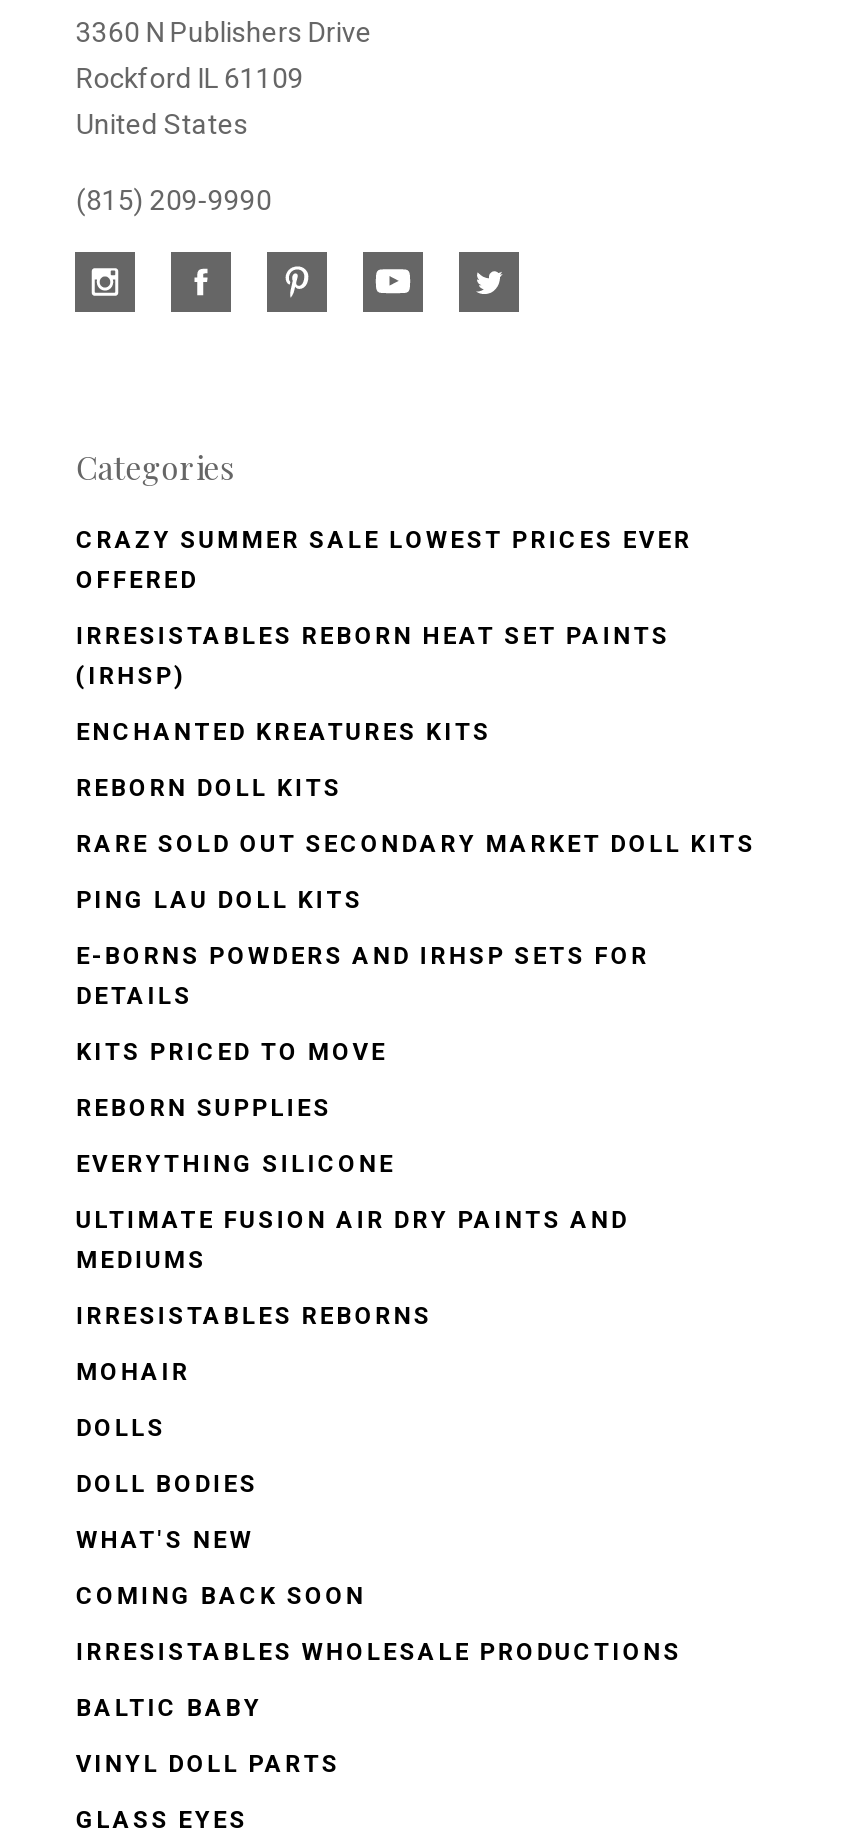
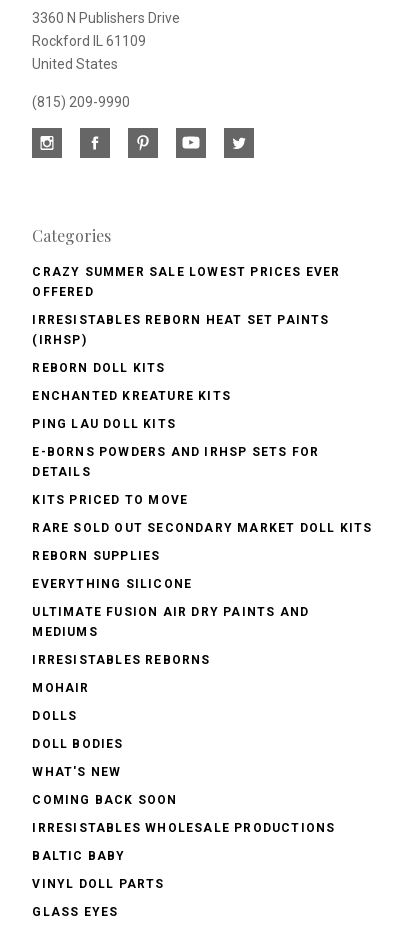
[76,717,491,745] ENCHANTED KREATURES KITS -> none
moved [76,773,342,801] -> [32,361,165,375]: REBORN DOLL KITS
none -> [32,389,231,403] ENCHANTED KREATURE KITS
moved [76,829,756,857] -> [32,521,372,535]: RARE SOLD OUT SECONDARY MARKET DOLL KITS
moved [76,885,649,1065] -> [32,417,319,507]: PING LAU DOLL KITS | E-BORNS POWDERS AND IRHSP SETS FOR | DETAILS | KITS PRICED TO MOVE

